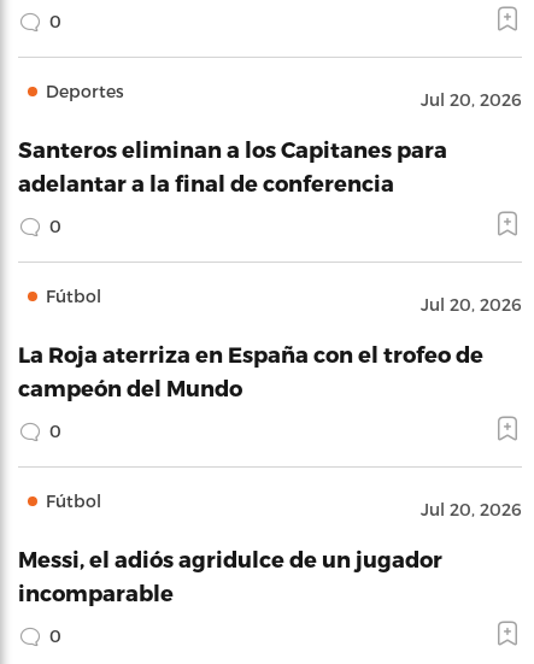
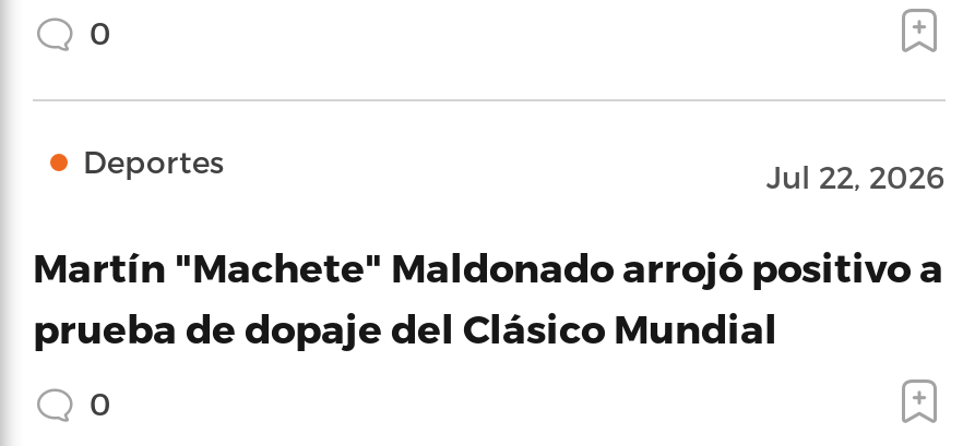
[18,89,522,605] Jul 20, 2026 | Santeros eliminan a los Capitanes para | adelantar a la final de conferencia | 0 | Fútbol | Jul 20, 2026 | La Roja aterriza en España con el trofeo de | campeón del Mundo | 0 | Fútbol | Jul 20, 2026 | Messi, el adiós agridulce de un jugador | incomparable -> [33,157,946,349] Jul 22, 2026 | Martín "Machete" Maldonado arrojó positivo a | prueba de dopaje del Clásico Mundial

